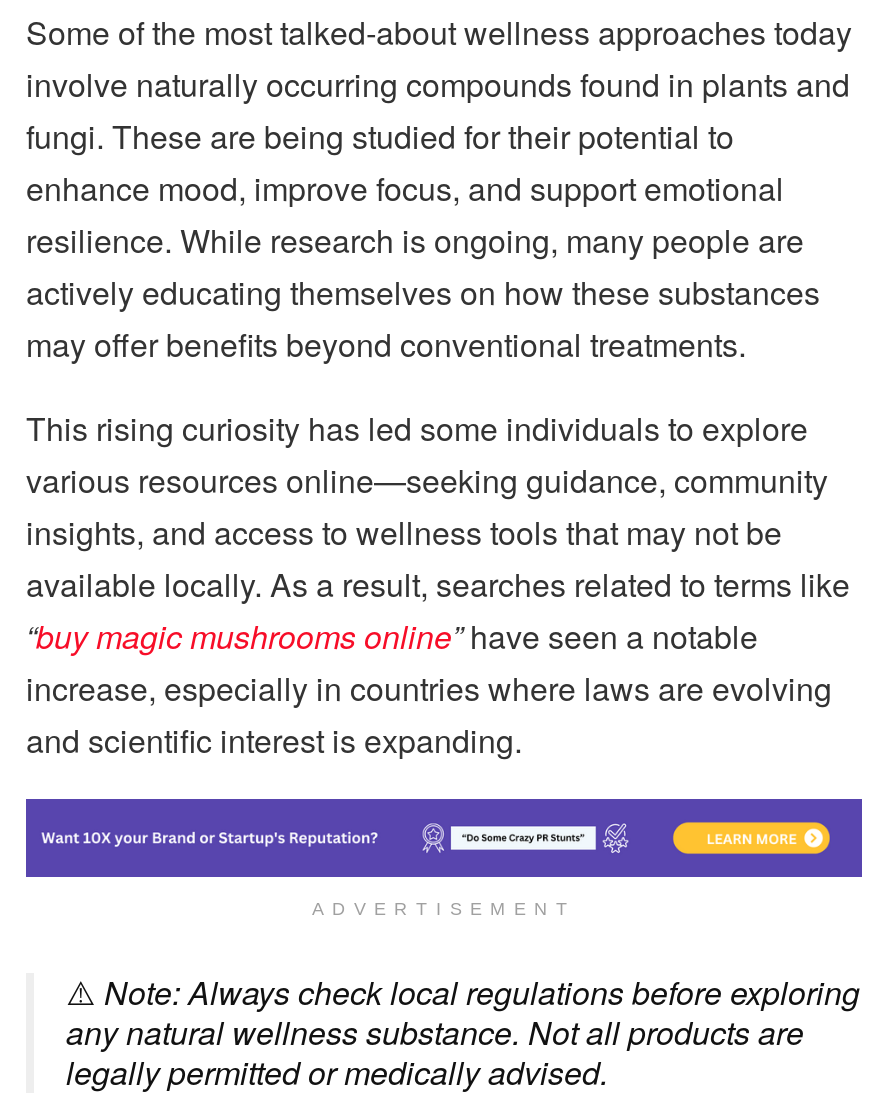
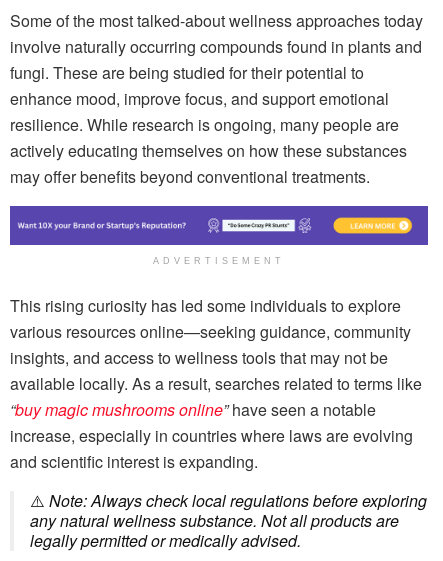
moved [26,405,850,763] -> [10,294,422,473]: This rising curiosity has led some individuals to explore | various resources online—seeking guidance, community | insights, and access to wellness tools that may not be | available locally. As a result, searches related to terms like | “buy magic mushrooms online”have seen a notable | increase, especially in countries where laws are evolving | and scientific interest is expanding.
moved [24,797,864,919] -> [9,205,429,266]: [image] | ADVERTISEMENT

